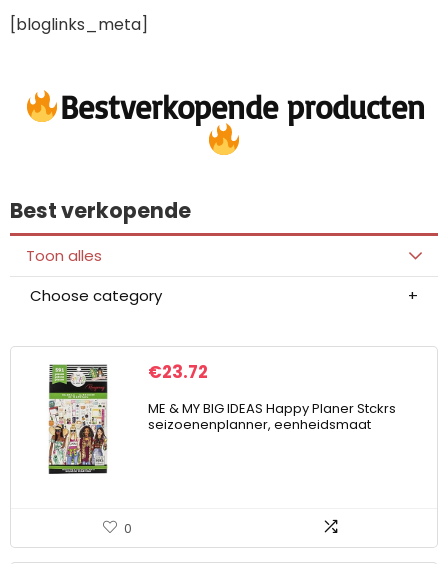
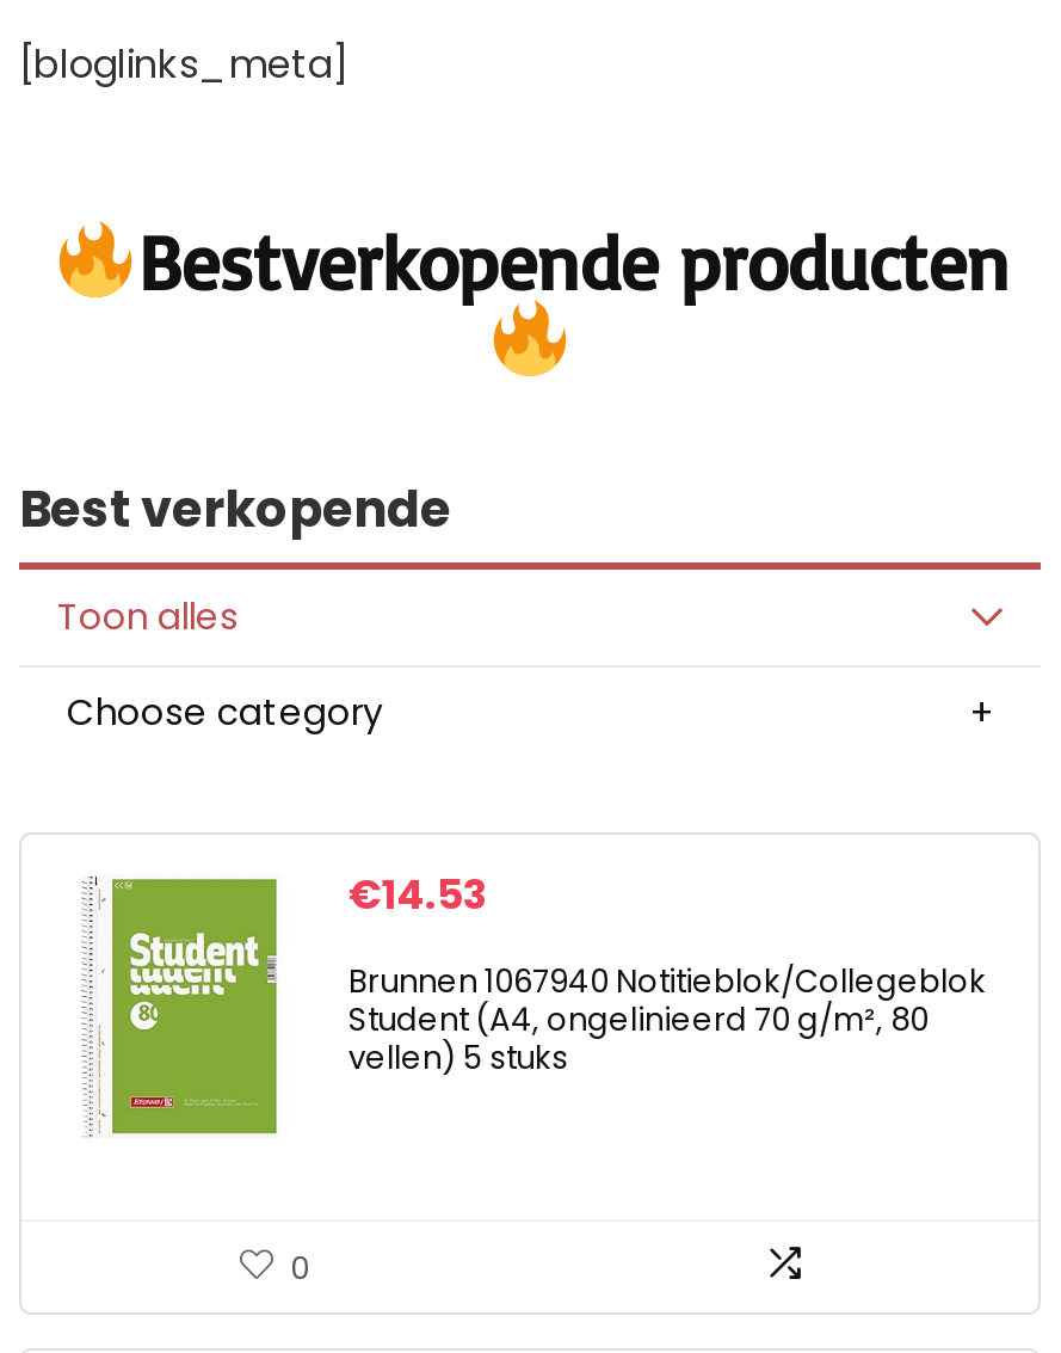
[38,360,208,475] [image] | €23.72 -> [84,865,489,1138] [image] | €14.53
[148,399,396,434] ME & MY BIG IDEAS Happy Planer Stckrs | seizoenenplanner, eenheidsmaat -> [348,958,986,1080] Brunnen 1067940 Notitieblok/Collegeblok | Student (A4, ongelinieerd 70 g/m², 80 | vellen) 5 stuks

